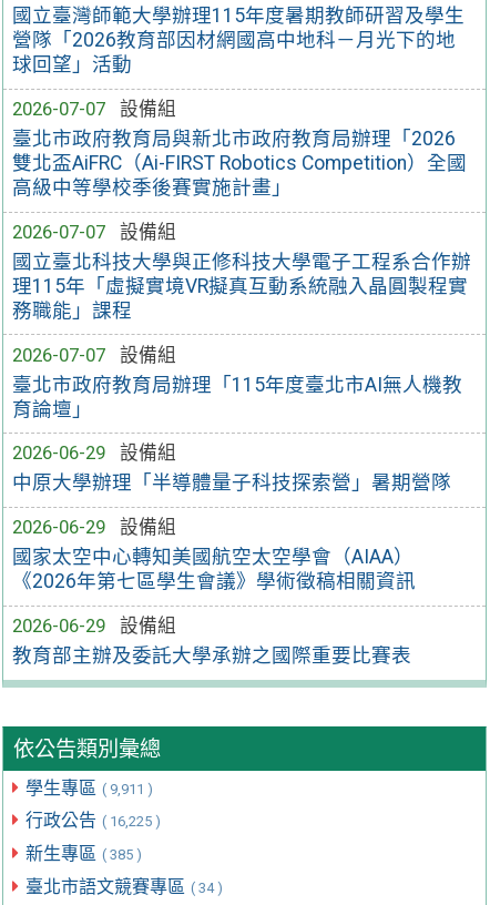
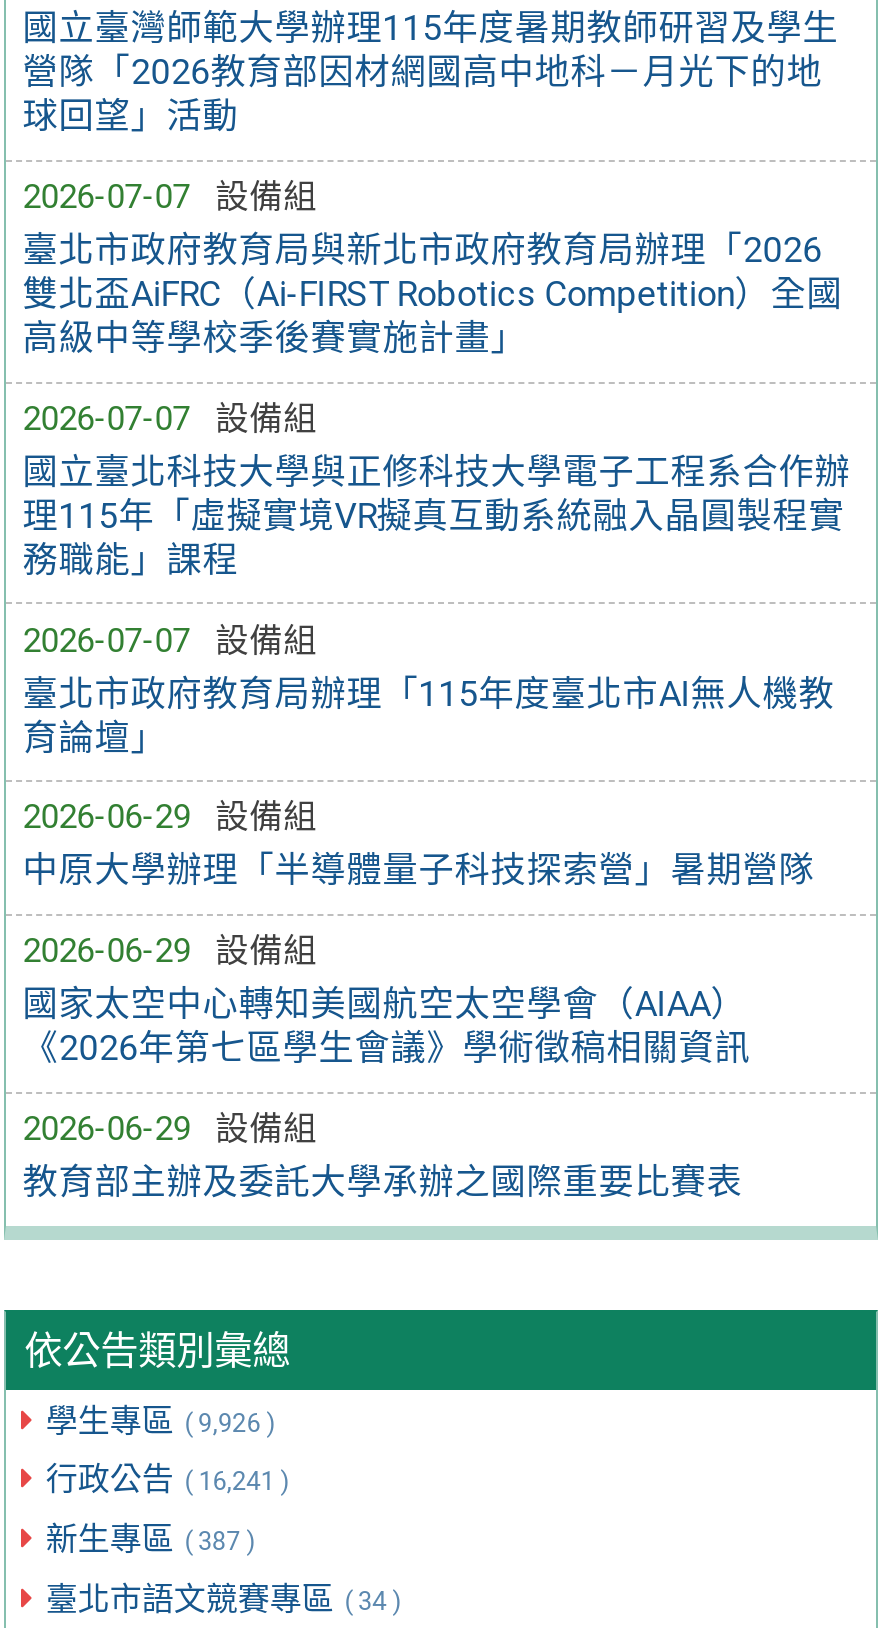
[25,777,153,798] 學生專區 ( 9,911 ) -> [46,1401,276,1439] 學生專區 ( 9,926 )
[25,810,161,831] 行政公告 ( 16,225 ) -> [46,1461,290,1499] 行政公告 ( 16,241 )
[25,843,142,864] 新生專區 ( 385 ) -> [46,1520,256,1558] 新生專區 ( 387 )

